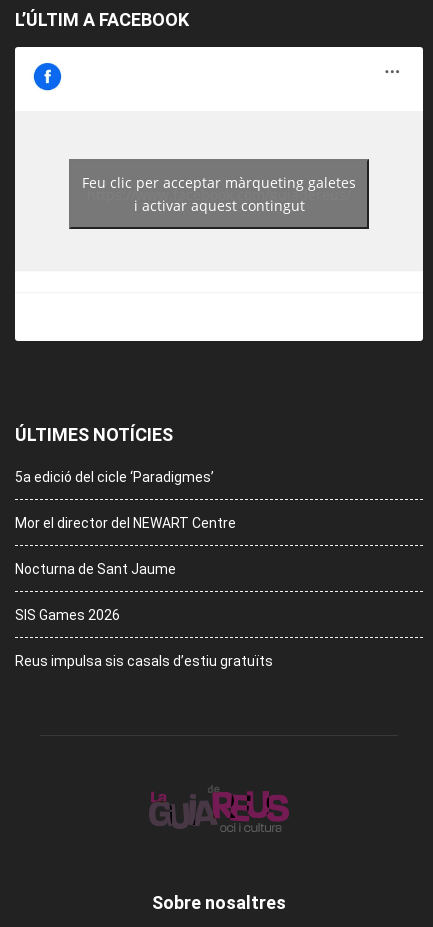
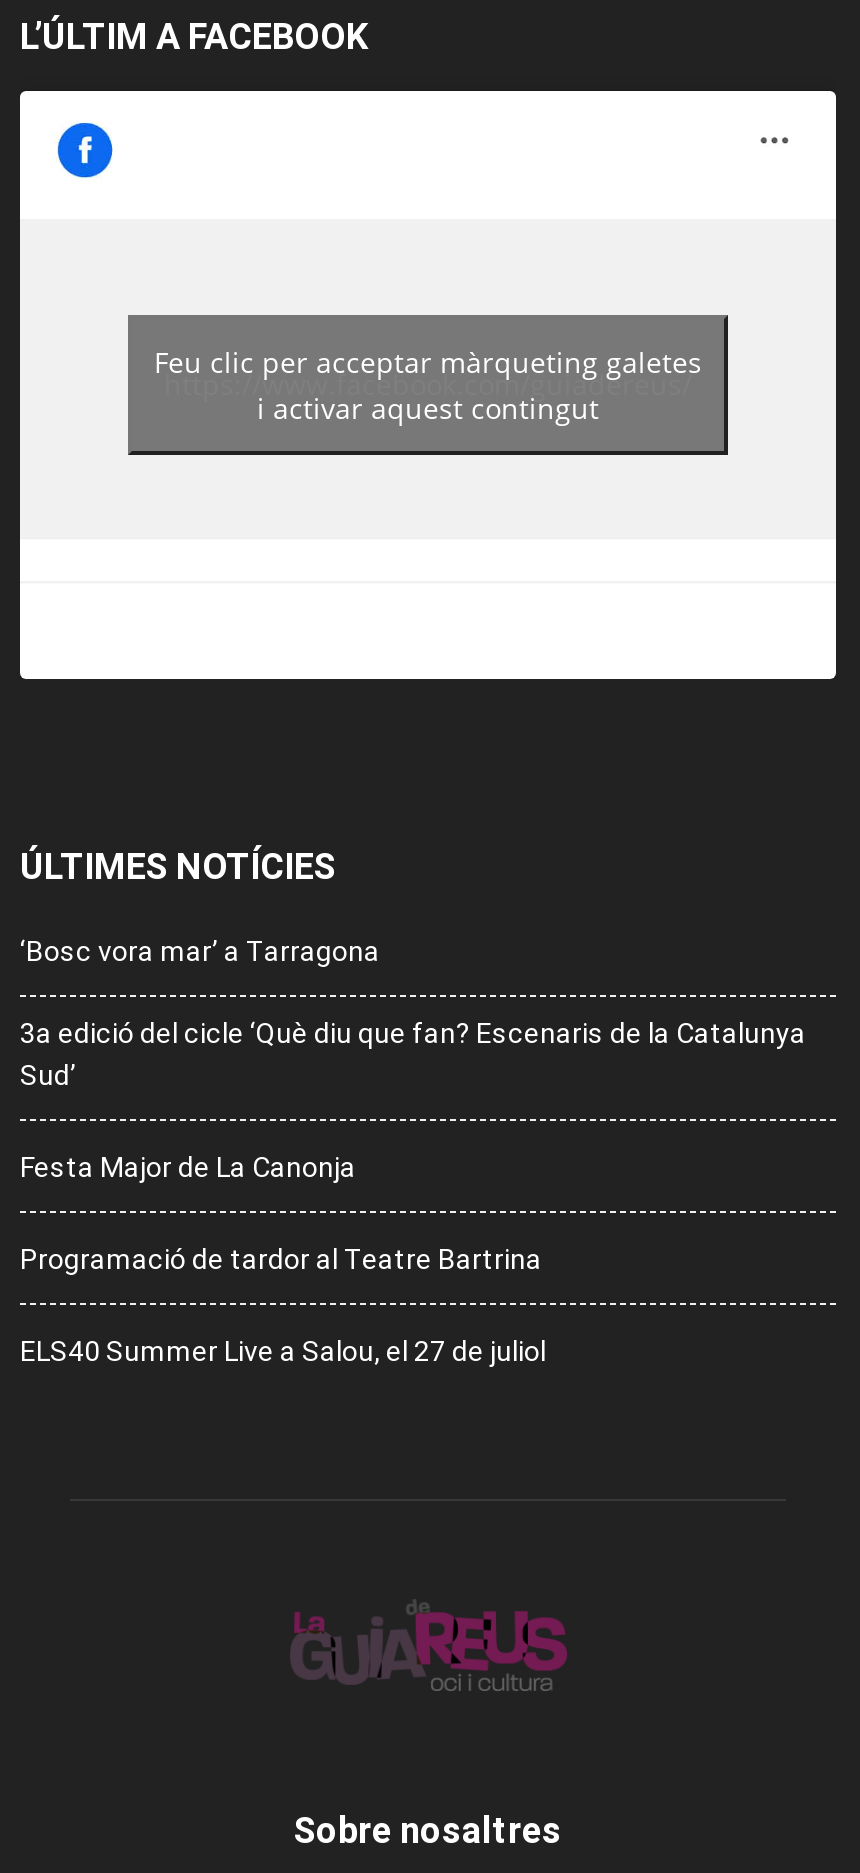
[15,469,214,485] 5a edició del cicle ‘Paradigmes’ -> [20,935,380,967] ‘Bosc vora mar’ a Tarragona
[15,515,236,531] Mor el director del NEWART Centre -> [20,1017,806,1091] 3a edició del cicle ‘Què diu que fan? Escenaris de la Catalunya | Sud’
[15,561,176,577] Nocturna de Sant Jaume -> [20,1151,356,1183] Festa Major de La Canonja
[15,607,120,623] SIS Games 2026 -> [20,1243,542,1275] Programació de tardor al Teatre Bartrina
[15,653,273,669] Reus impulsa sis casals d’estiu gratuïts -> [20,1335,546,1367] ELS40 Summer Live a Salou, el 27 de juliol

